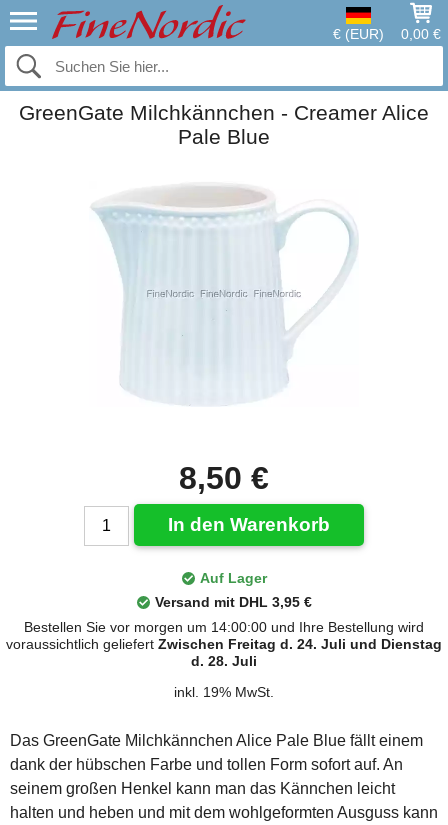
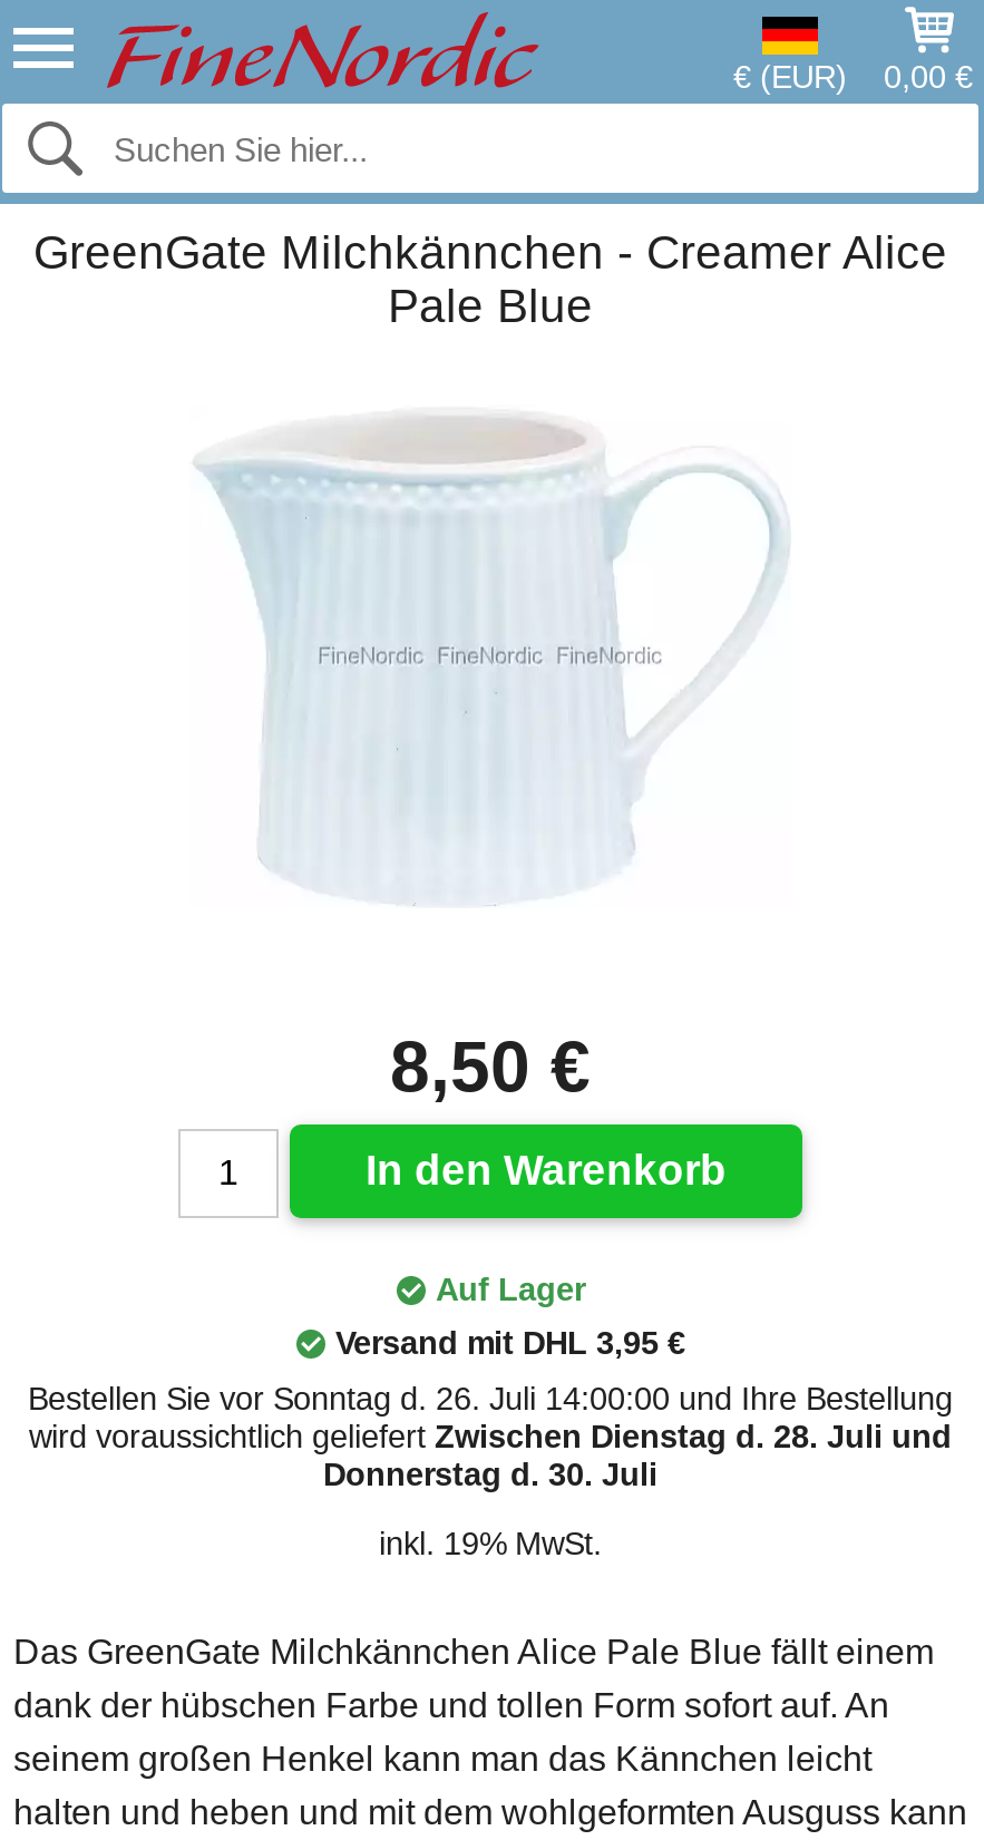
[6,619,442,669] Bestellen Sie vor morgen um 14:00:00 und Ihre Bestellung wird | voraussichtlich geliefert Zwischen Freitag d. 24. Juli und Dienstag | d. 28. Juli -> [28,1381,953,1492] Bestellen Sie vor Sonntag d. 26. Juli 14:00:00 und Ihre Bestellung | wird voraussichtlich geliefert Zwischen Dienstag d. 28. Juli und | Donnerstag d. 30. Juli

